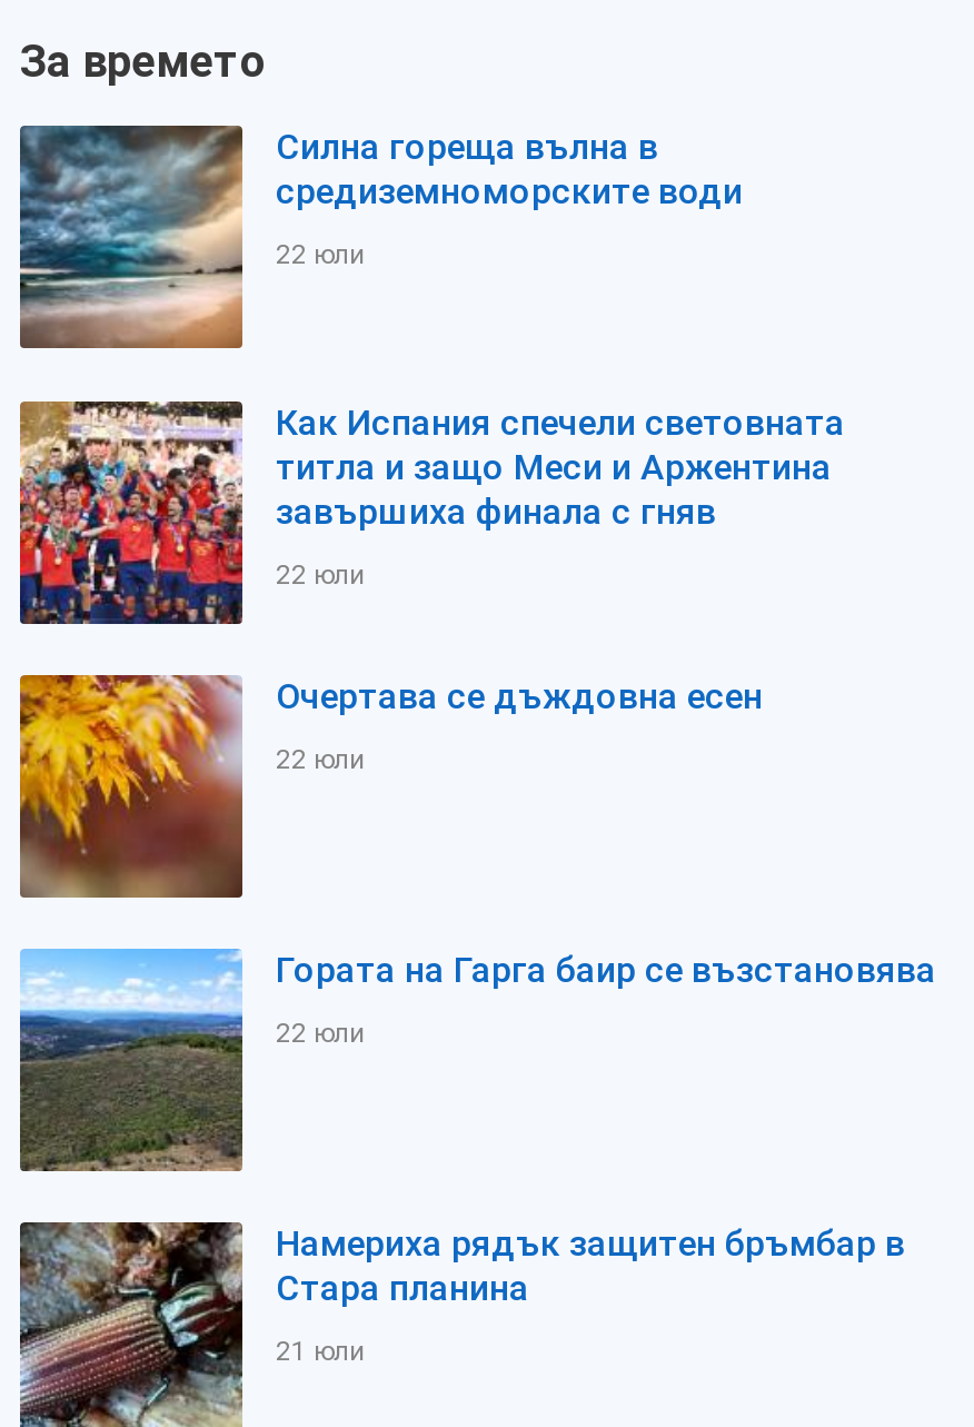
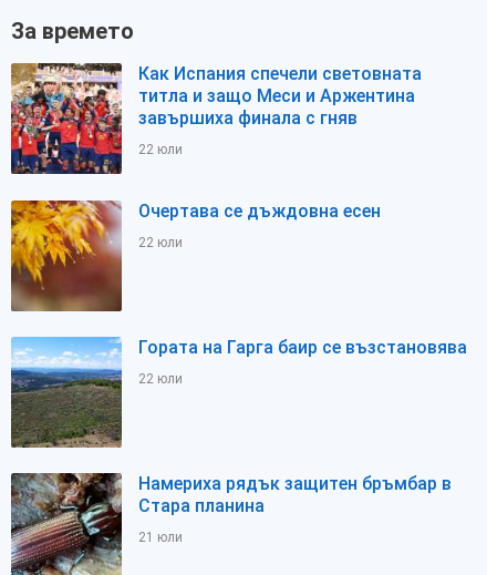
[18,123,743,350] [image] | Силна гореща вълна в | средиземноморските води | 22 юли -> none

